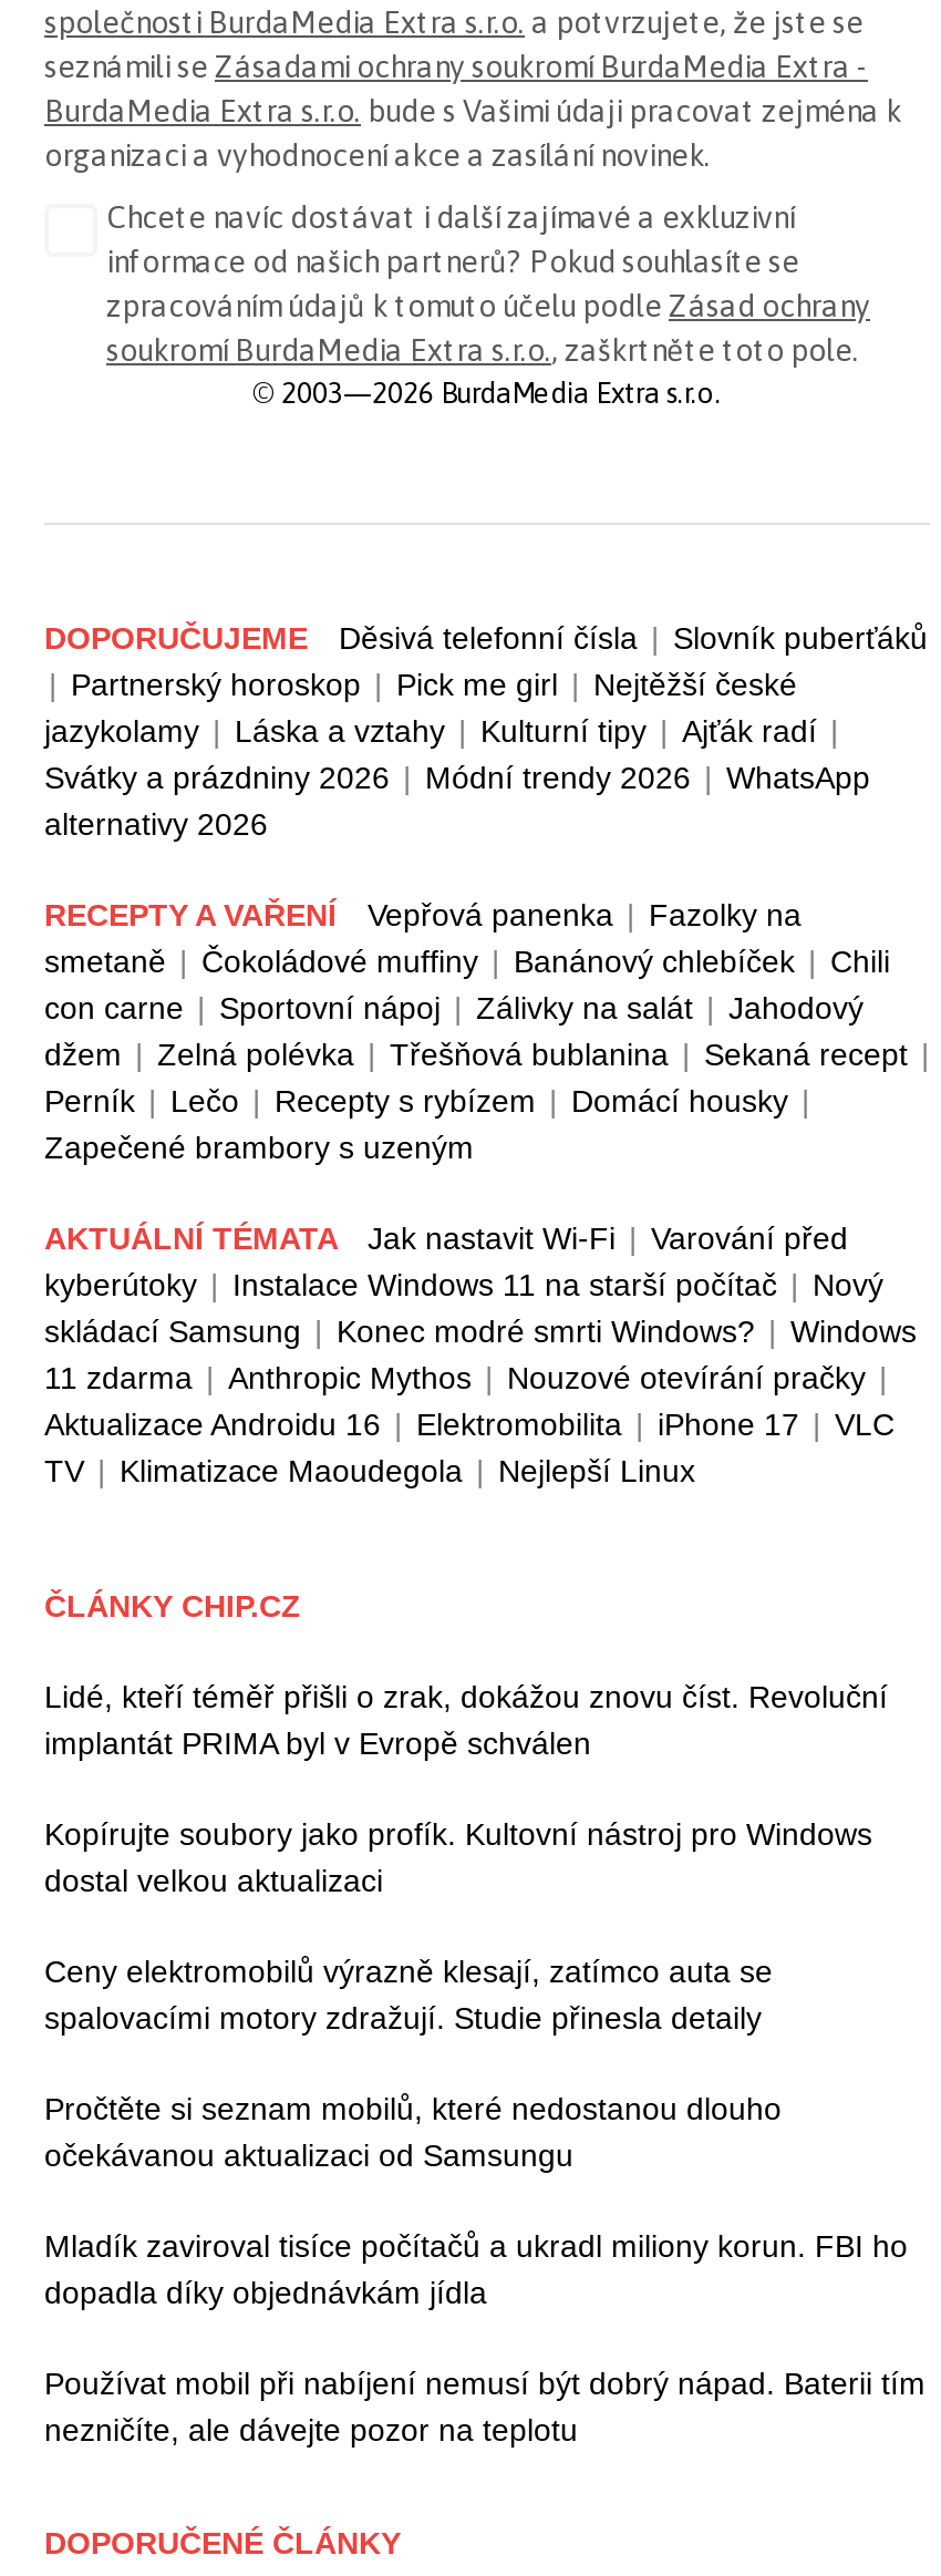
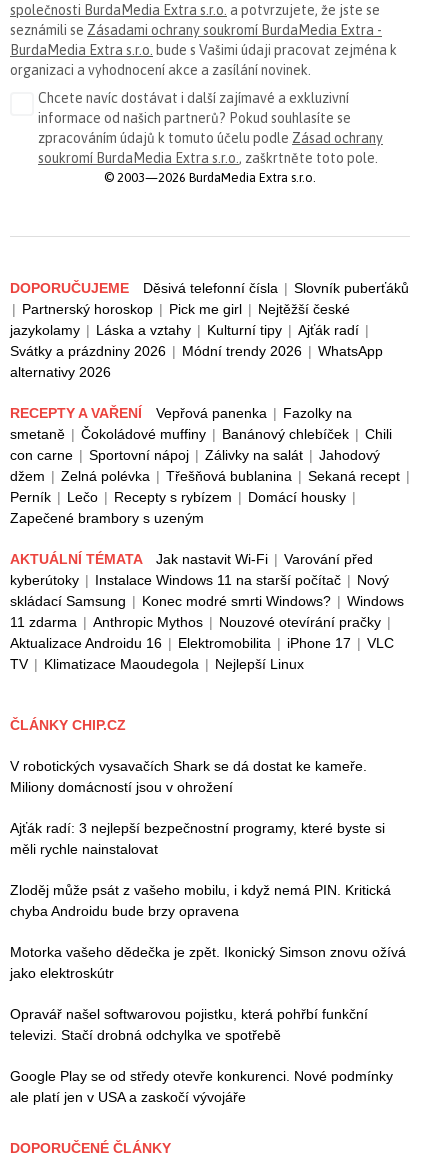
[44,1680,888,1762] Lidé, kteří téměř přišli o zrak, dokážou znovu číst. Revoluční | implantát PRIMA byl v Evropě schválen -> [10,758,367,795] V robotických vysavačích Shark se dá dostat ke kameře. | Miliony domácností jsou v ohrožení
[44,1817,872,1899] Kopírujte soubory jako profík. Kultovní nástroj pro Windows | dostal velkou aktualizaci -> [10,820,385,857] Ajťák radí: 3 nejlepší bezpečnostní programy, které byste si | měli rychle nainstalovat
[44,1954,773,2036] Ceny elektromobilů výrazně klesají, zatímco auta se | spalovacími motory zdražují. Studie přinesla detaily -> [10,882,391,919] Zloděj může psát z vašeho mobilu, i když nemá PIN. Kritická | chyba Androidu bude brzy opravena
[44,2092,782,2174] Pročtěte si seznam mobilů, které nedostanou dlouho | očekávanou aktualizaci od Samsungu -> [10,944,406,981] Motorka vašeho dědečka je zpět. Ikonický Simson znovu ožívá | jako elektroskútr
[44,2229,908,2311] Mladík zaviroval tisíce počítačů a ukradl miliony korun. FBI ho | dopadla díky objednávkám jídla -> [10,1006,368,1043] Opravář našel softwarovou pojistku, která pohřbí funkční | televizi. Stačí drobná odchylka ve spotřebě
[44,2366,926,2448] Používat mobil při nabíjení nemusí být dobrý nápad. Baterii tím | nezničíte, ale dávejte pozor na teplotu -> [10,1068,393,1105] Google Play se od středy otevře konkurenci. Nové podmínky | ale platí jen v USA a zaskočí vývojáře

